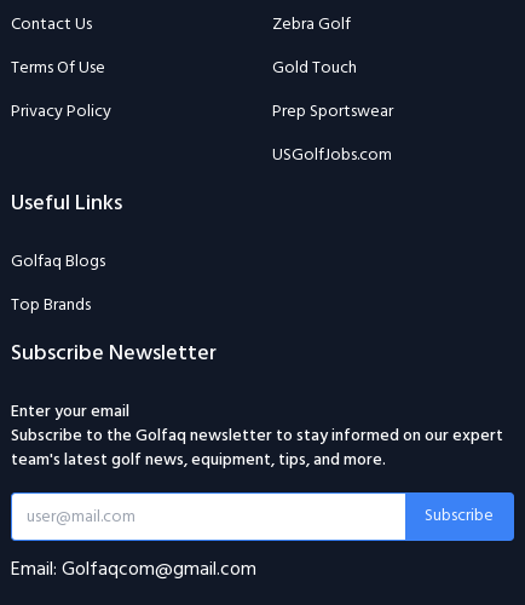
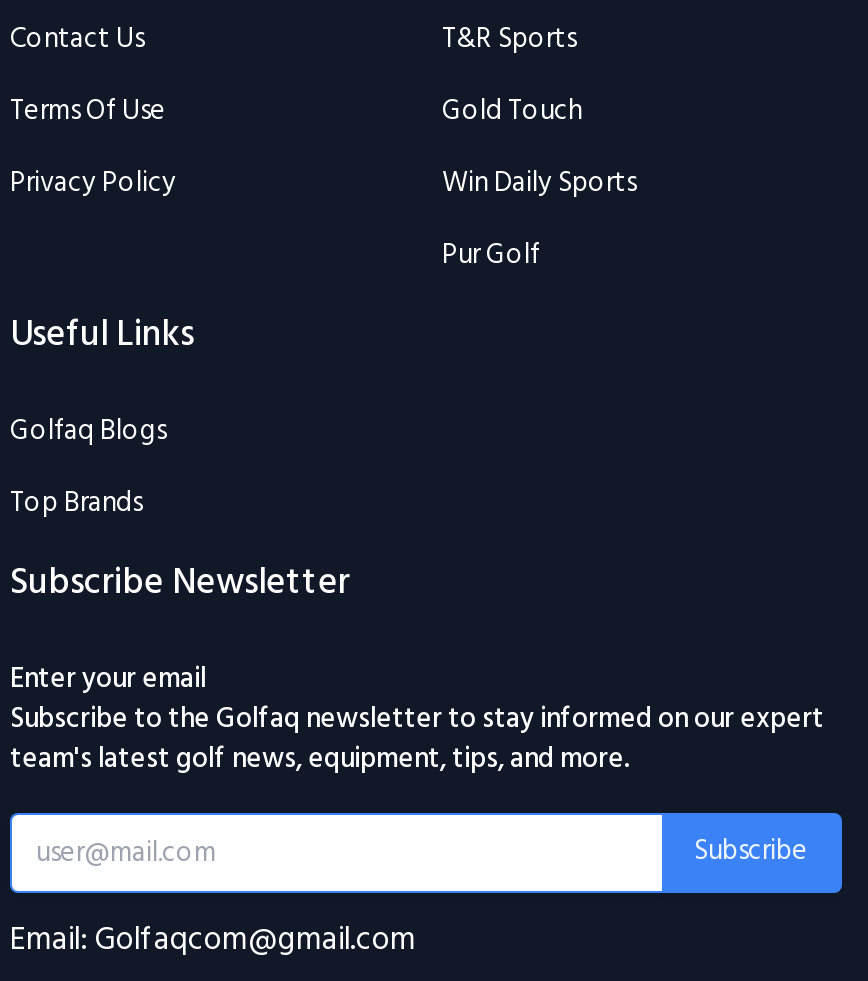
[272,11,351,39] Zebra Golf -> [442,17,576,63] T&R Sports
[272,98,393,126] Prep Sportswear -> [442,161,636,207] Win Daily Sports
[272,142,392,169] USGolfJobs.com -> [442,233,540,279] Pur Golf

